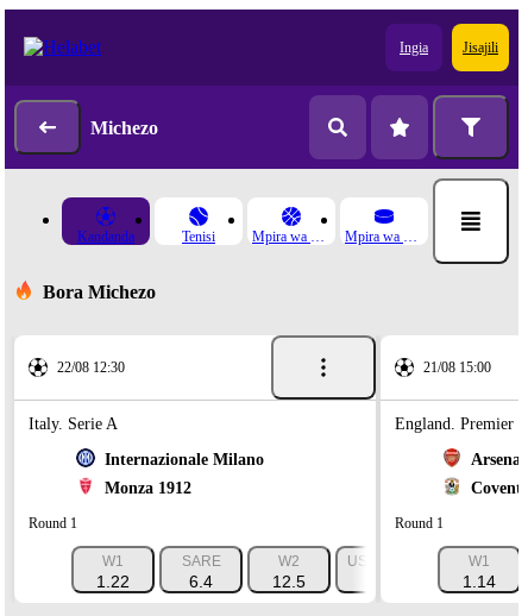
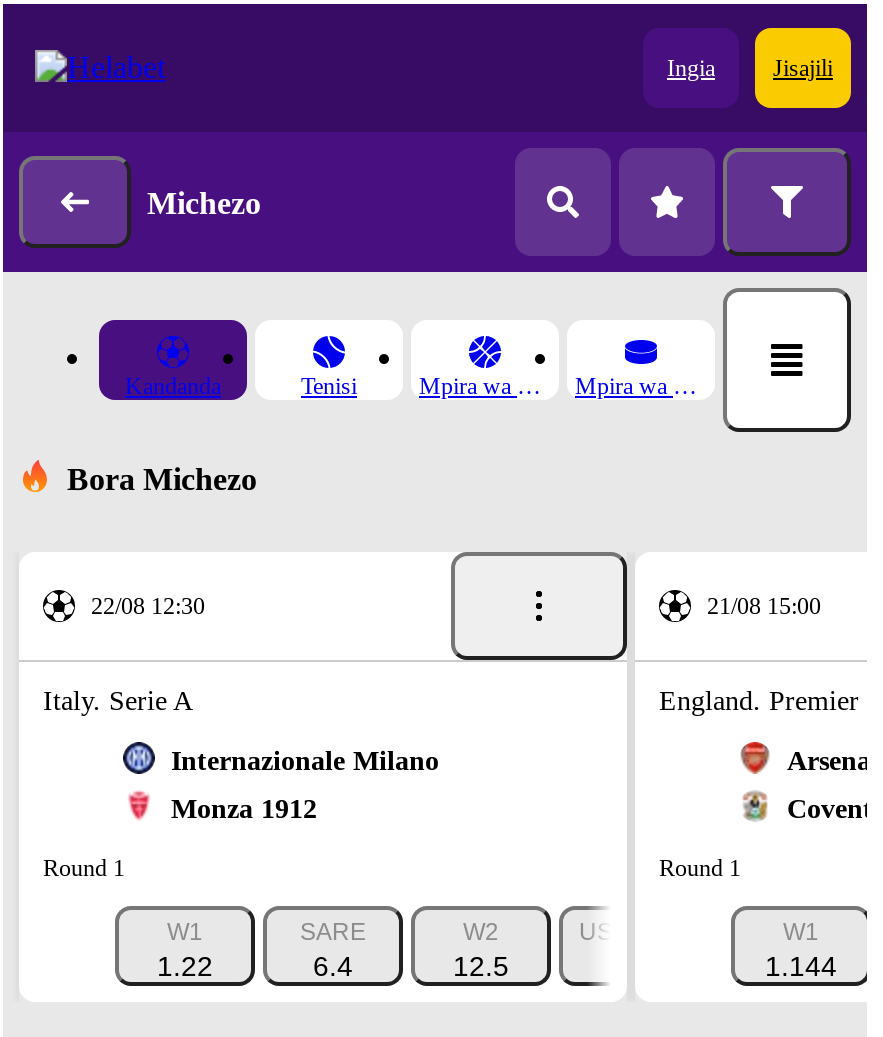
[463,572,496,591] 1.14 -> [765,950,837,982] 1.144

